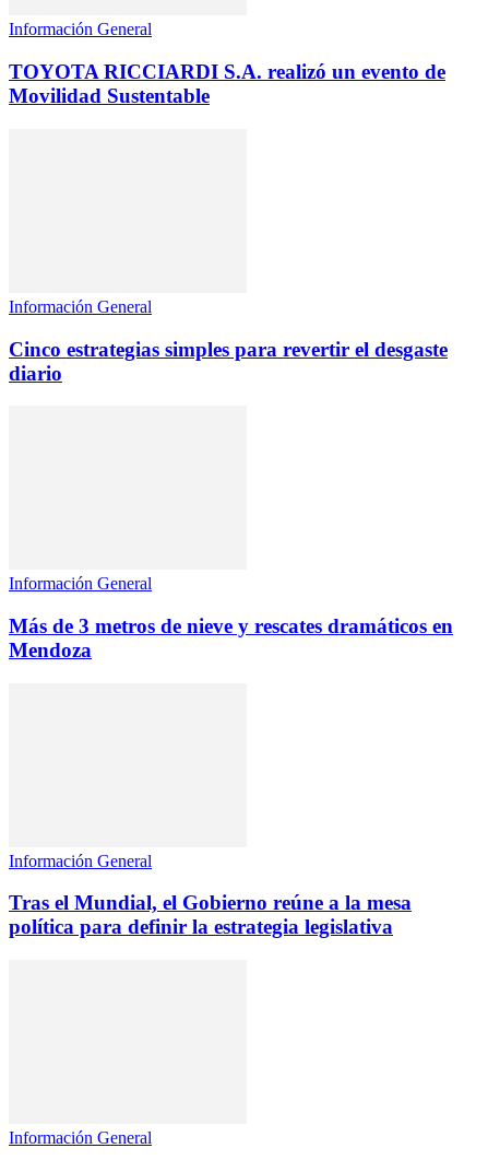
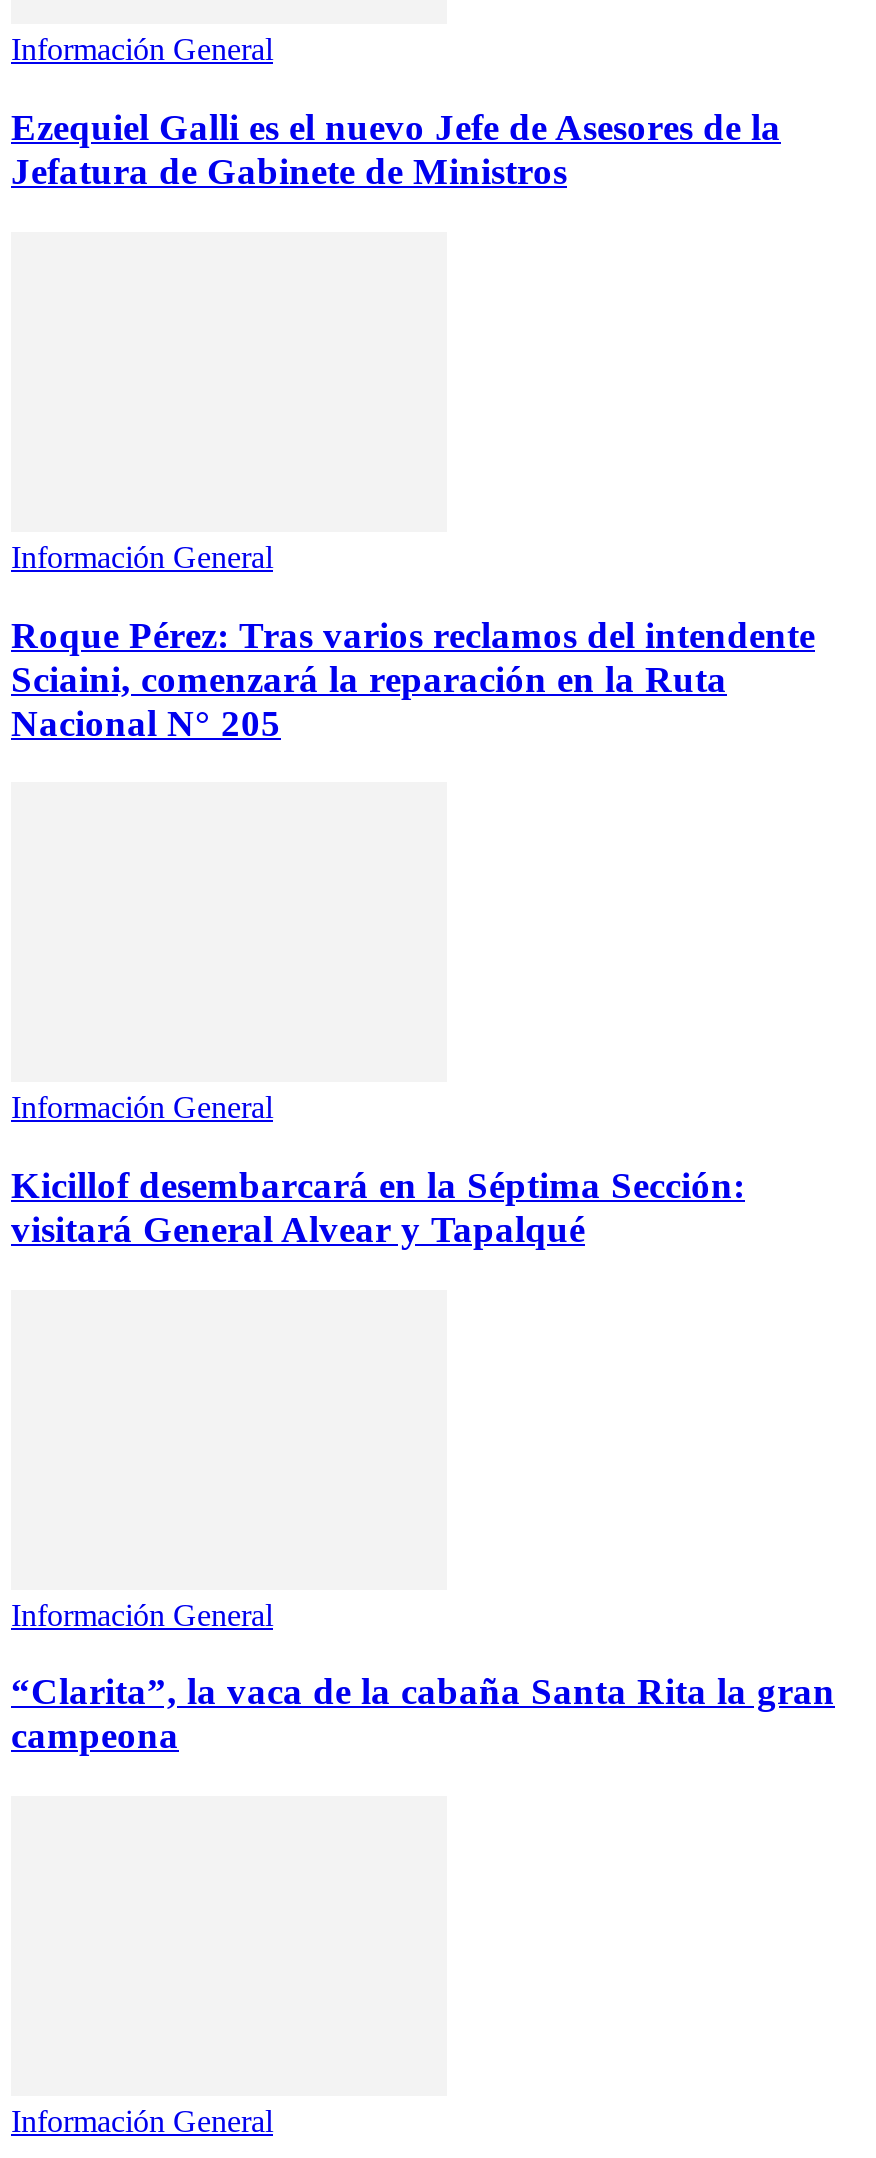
[9,60,445,107] TOYOTA RICCIARDI S.A. realizó un evento de | Movilidad Sustentable -> [11,106,781,192] Ezequiel Galli es el nuevo Jefe de Asesores de la | Jefatura de Gabinete de Ministros
[9,337,448,384] Cinco estrategias simples para revertir el desgaste | diario -> [11,613,815,743] Roque Pérez: Tras varios reclamos del intendente | Sciaini, comenzará la reparación en la Ruta | Nacional N° 205
[9,614,453,661] Más de 3 metros de nieve y rescates dramáticos en | Mendoza -> [11,1164,745,1250] Kicillof desembarcará en la Séptima Sección: | visitará General Alvear y Tapalqué
[9,891,412,938] Tras el Mundial, el Gobierno reúne a la mesa | política para definir la estrategia legislativa -> [11,1671,835,1757] “Clarita”, la vaca de la cabaña Santa Rita la gran | campeona

